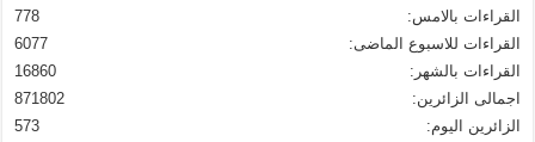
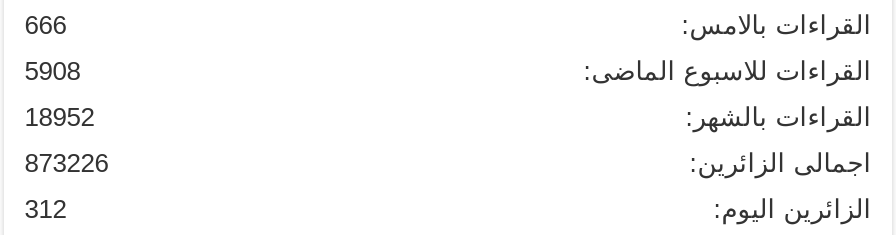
[15,7,40,25] 778 -> [24,10,66,40] 666
[15,35,48,53] 6077 -> [24,56,80,86] 5908
[15,62,56,80] 16860 -> [24,102,94,132] 18952
[15,90,65,108] 871802 -> [24,148,108,178] 873226
[15,117,40,135] 573 -> [24,194,66,224] 312

